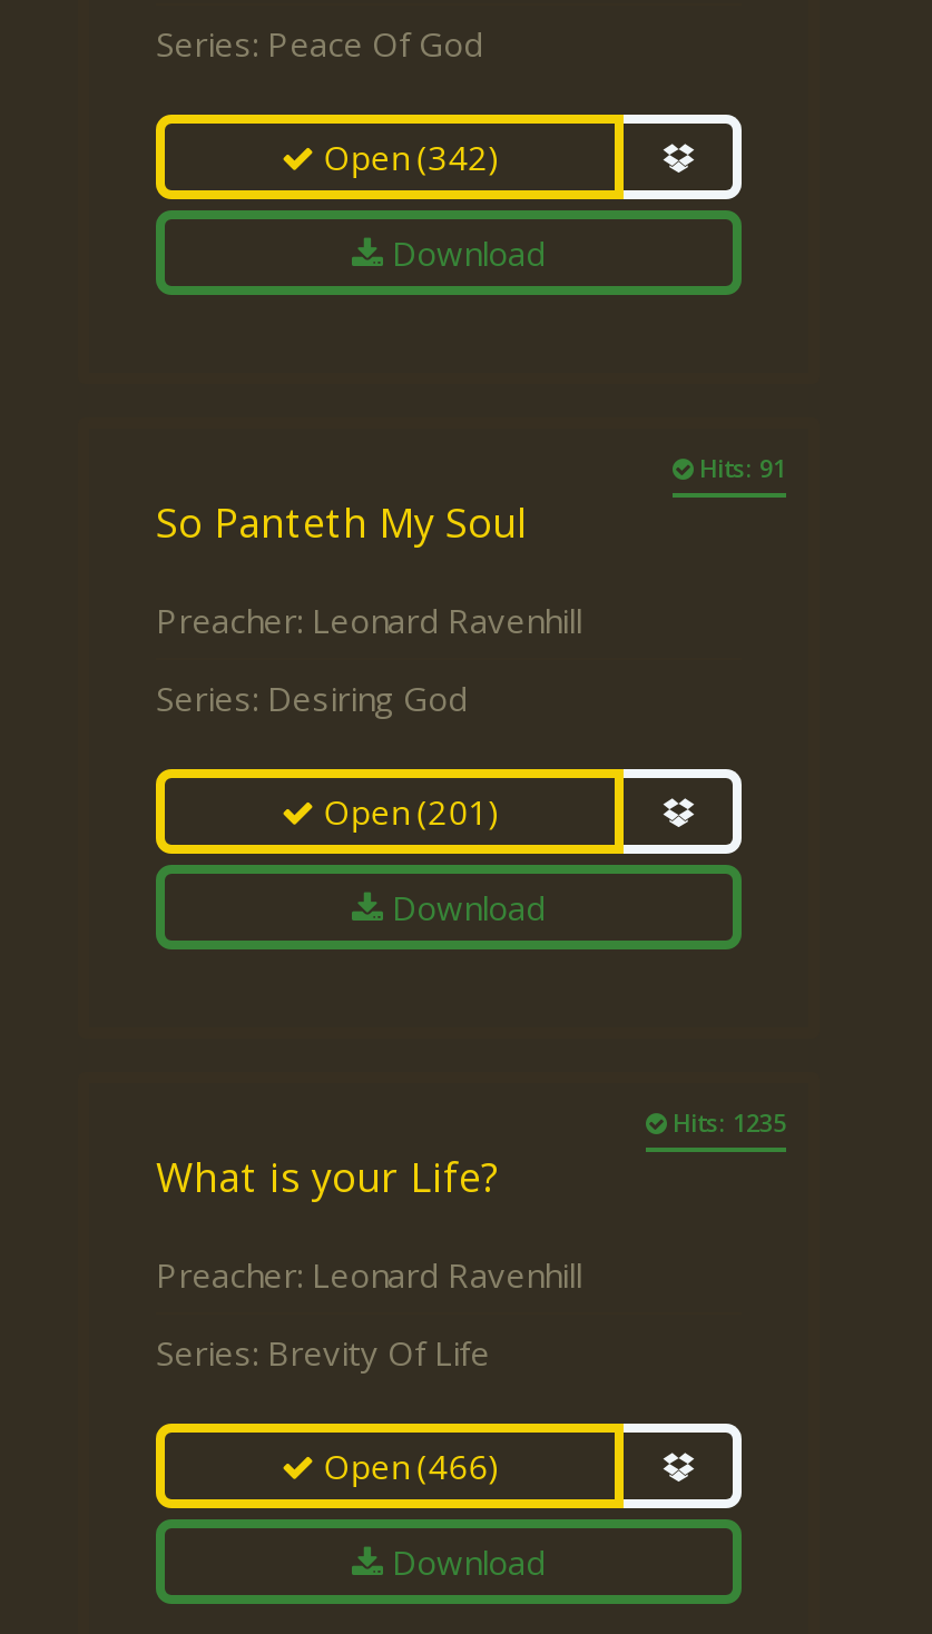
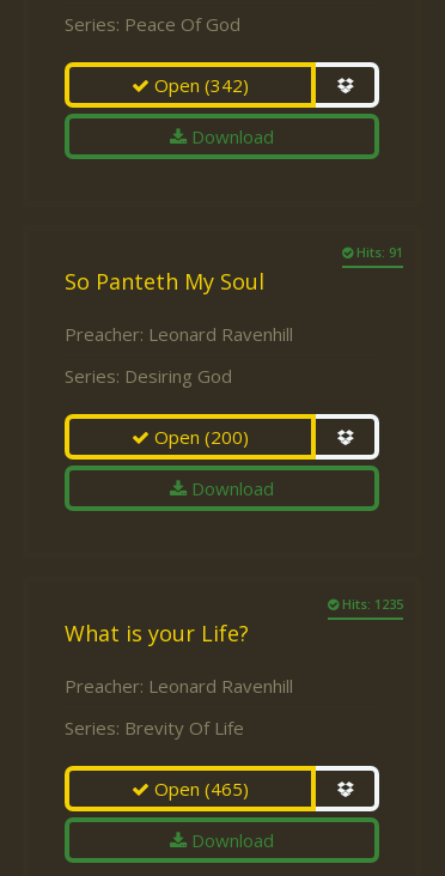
[314,790,499,834] Open (201) -> [150,425,249,449] Open (200)
[314,1444,499,1489] Open (466) -> [150,777,249,801] Open (465)

